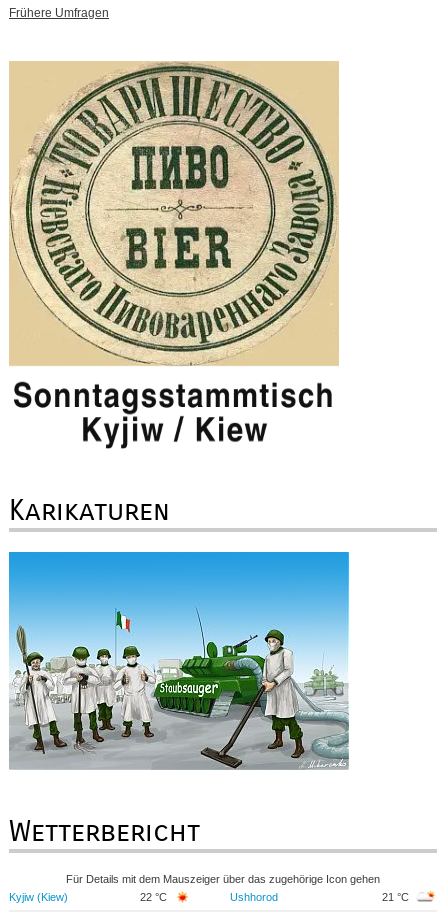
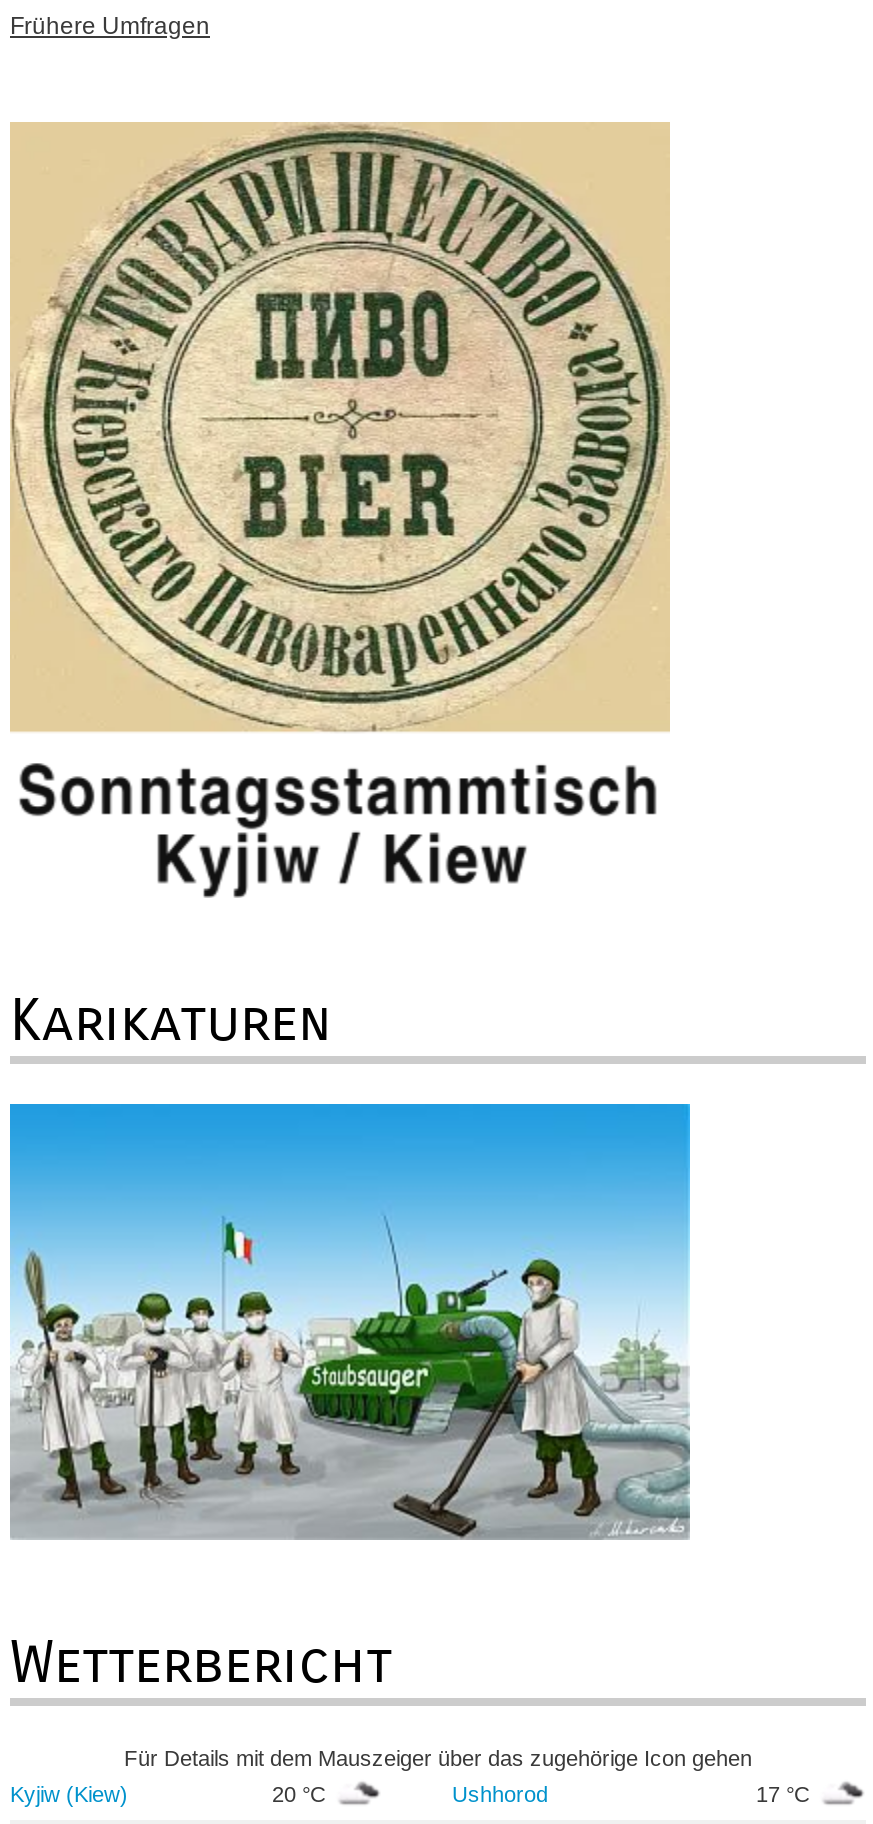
[140,890,170,902] 22 °C -> [272,1781,332,1805] 20 °C
[382,890,412,902] 21 °C -> [756,1781,816,1805] 17 °C

